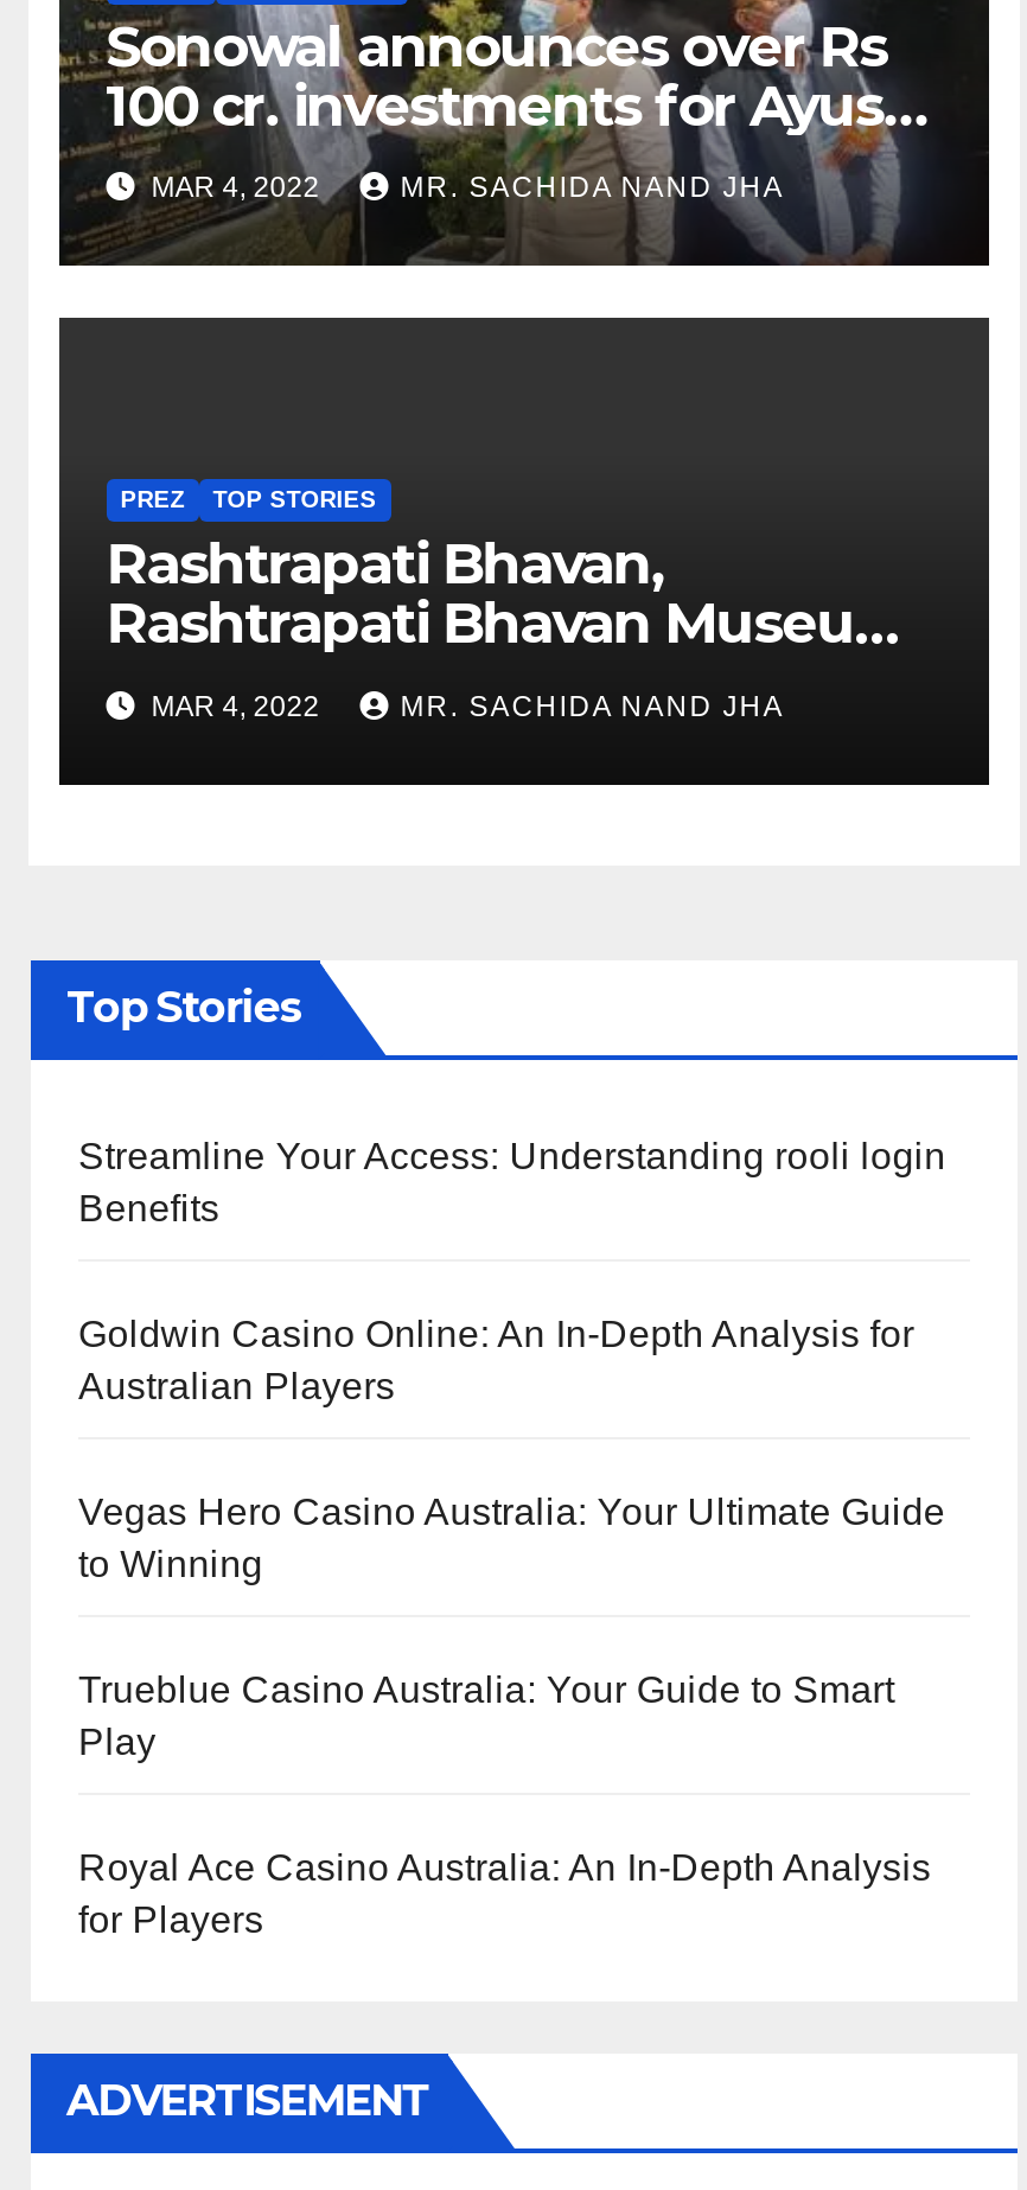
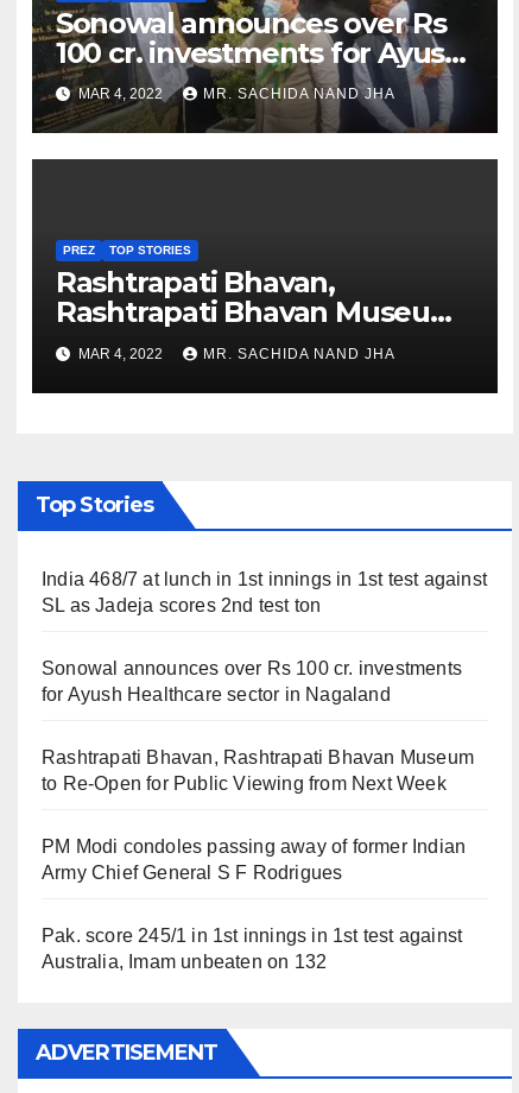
[78,1136,946,1228] Streamline Your Access: Understanding rooli login | Benefits -> [42,569,487,615] India 468/7 at lunch in 1st innings in 1st test against | SL as Jadeja scores 2nd test ton
[78,1314,914,1406] Goldwin Casino Online: An In-Depth Analysis for | Australian Players -> [42,658,462,705] Sonowal announces over Rs 100 cr. investments | for Ayush Healthcare sector in Nagaland
[78,1492,945,1584] Vegas Hero Casino Australia: Your Ultimate Guide | to Winning -> [42,747,474,794] Rashtrapati Bhavan, Rashtrapati Bhavan Museum | to Re-Open for Public Viewing from Next Week
[78,1669,895,1762] Trueblue Casino Australia: Your Guide to Smart | Play -> [42,836,466,883] PM Modi condoles passing away of former Indian | Army Chief General S F Rodrigues
[78,1847,931,1940] Royal Ace Casino Australia: An In-Depth Analysis | for Players -> [42,925,462,972] Pak. score 245/1 in 1st innings in 1st test against | Australia, Imam unbeaten on 132

